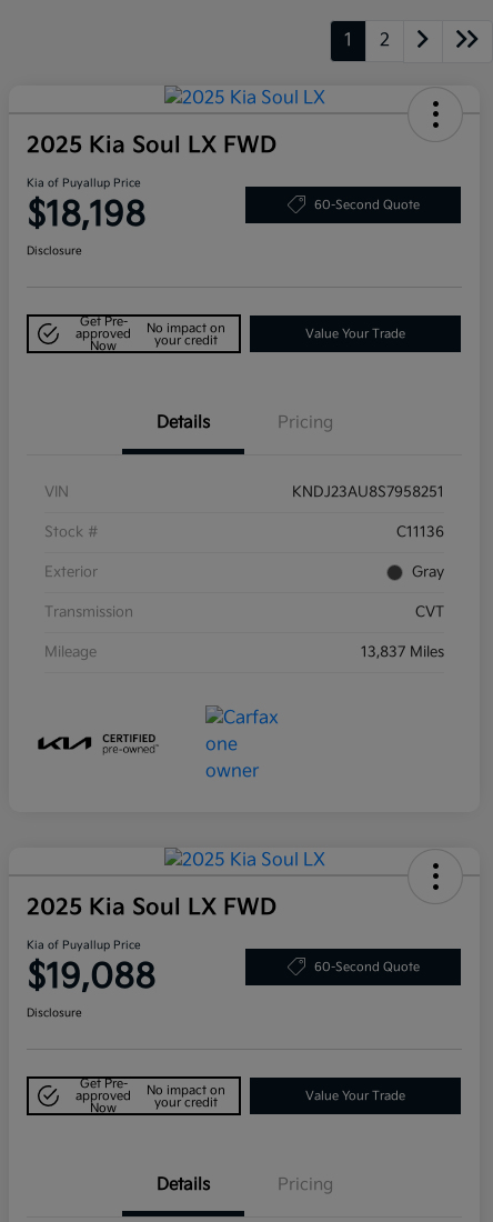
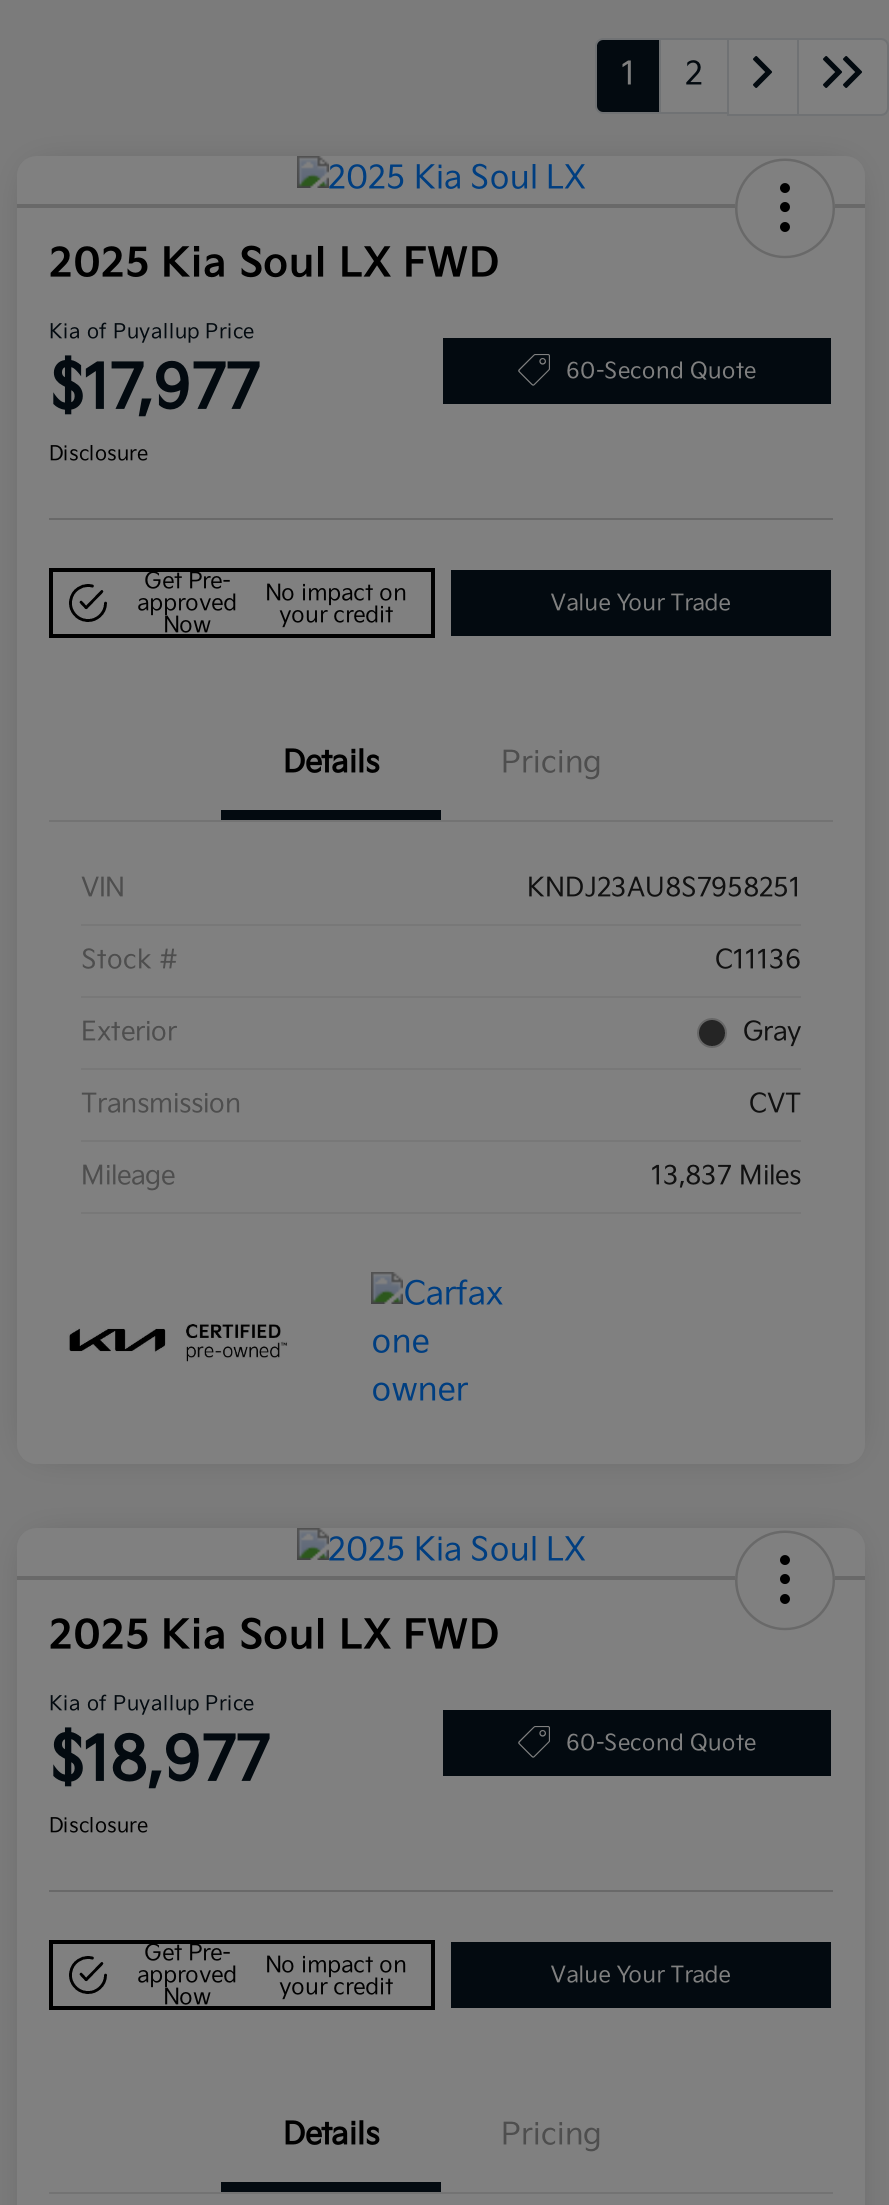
[27,196,145,236] $18,198 -> [49,354,259,426] $17,977
[27,958,155,998] $19,088 -> [49,1726,269,1798] $18,977

